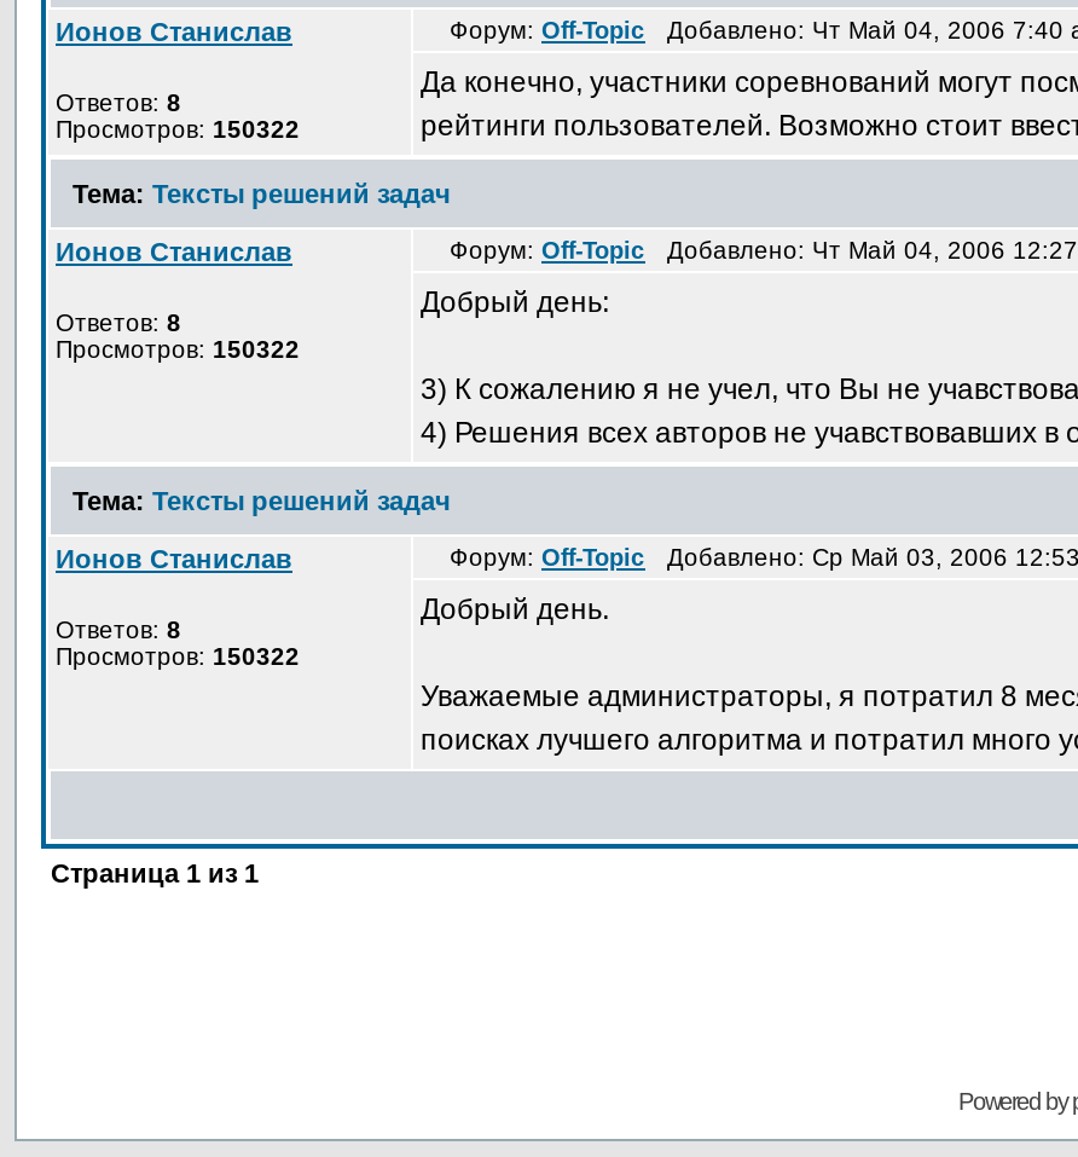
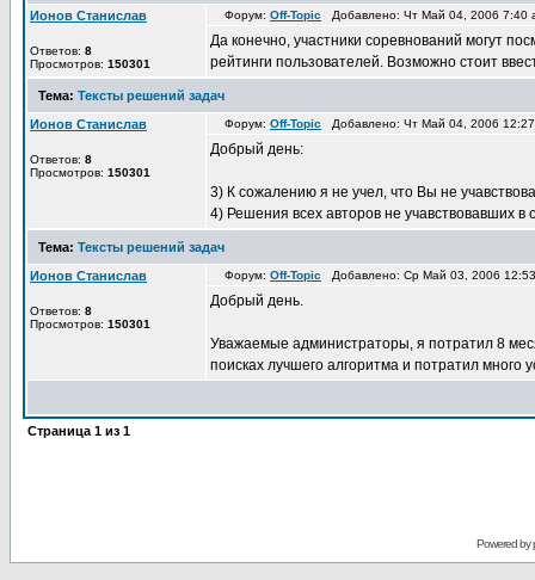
[56,116,300,143] Просмотров: 150322 -> [30,57,150,70] Просмотров: 150301
[56,336,300,363] Просмотров: 150322 -> [30,166,150,179] Просмотров: 150301
[56,643,300,670] Просмотров: 150322 -> [30,317,150,331] Просмотров: 150301

